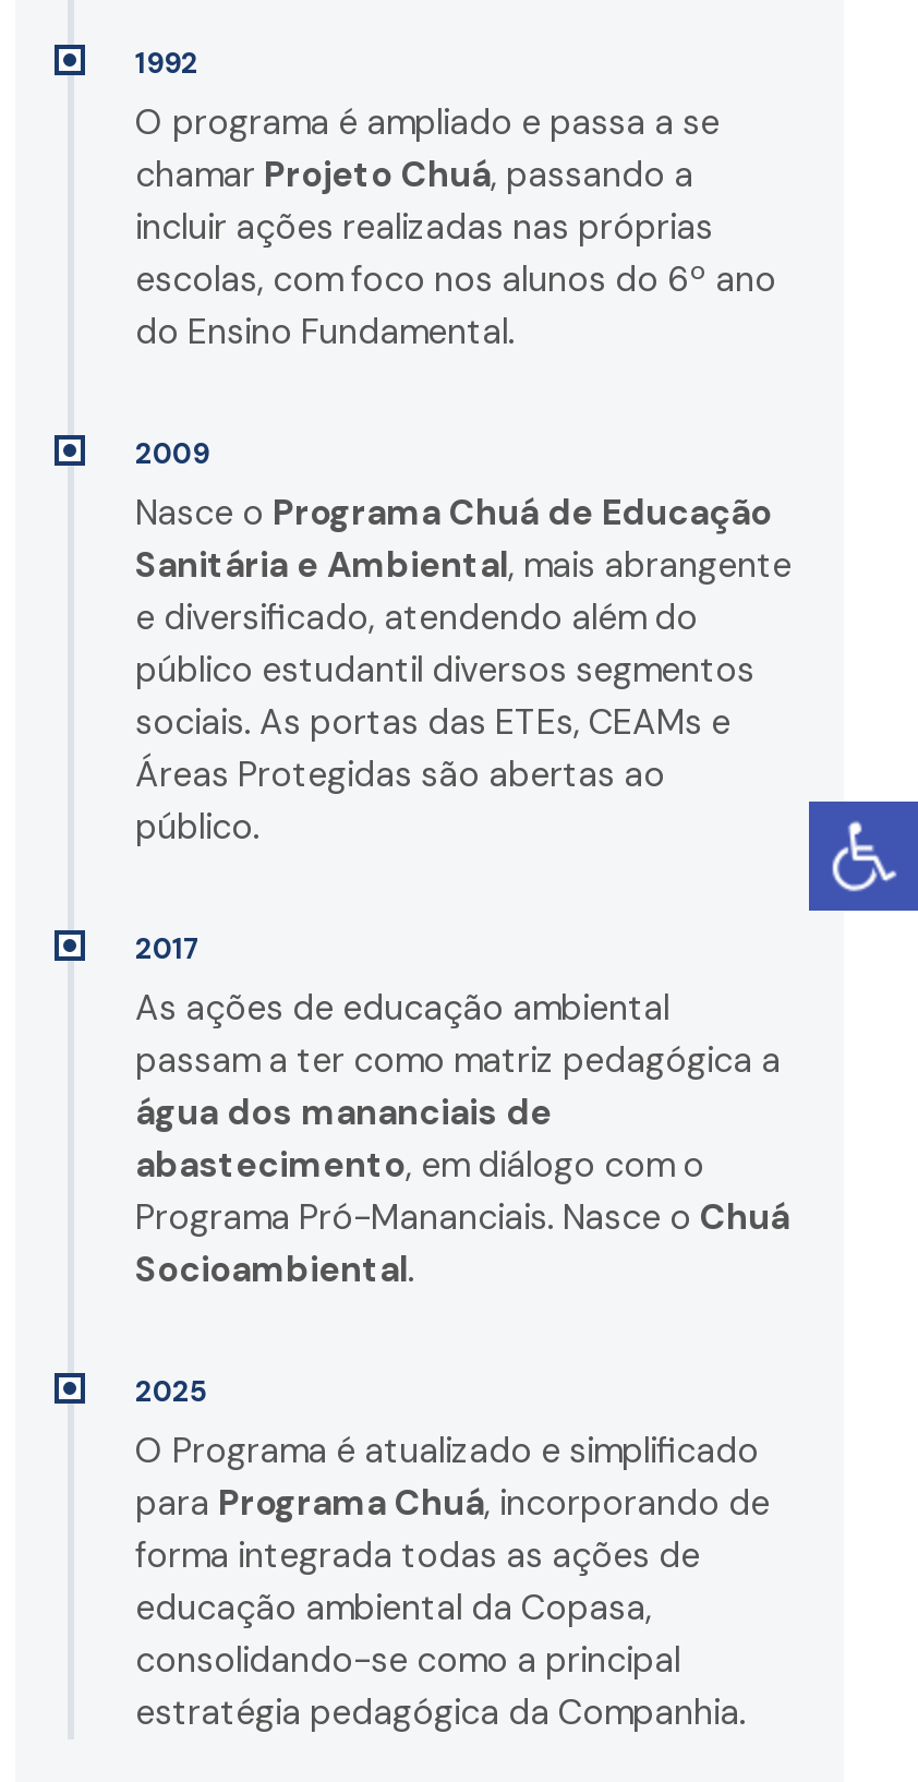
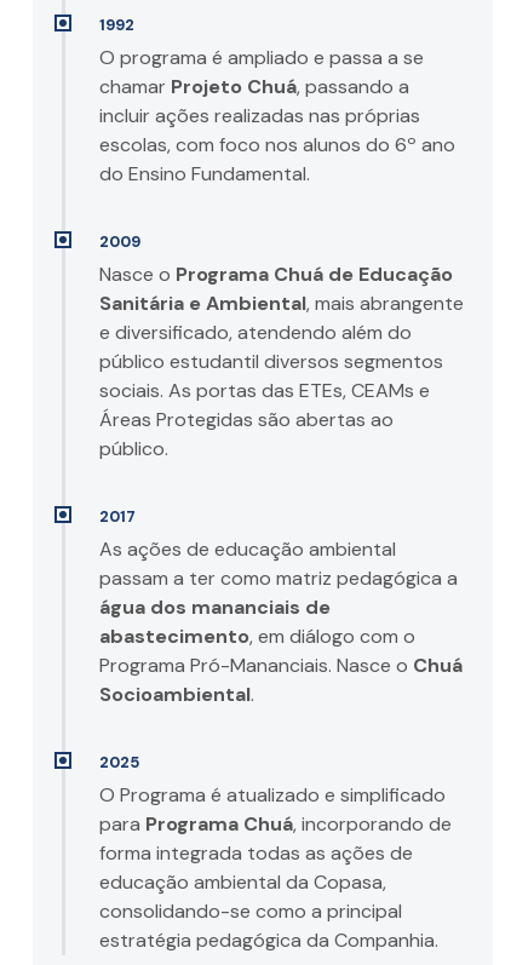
[807,799,911,913] [image] -> none

